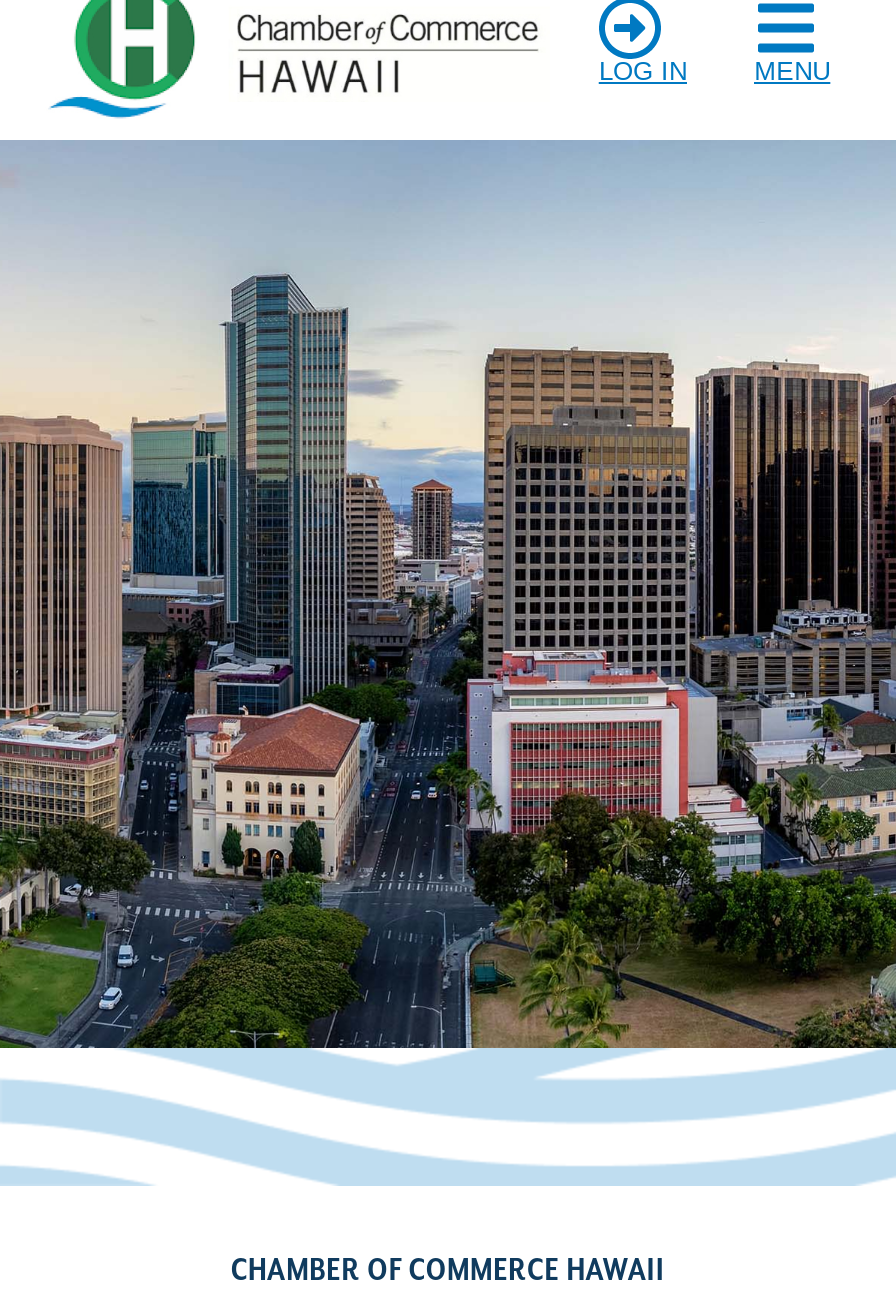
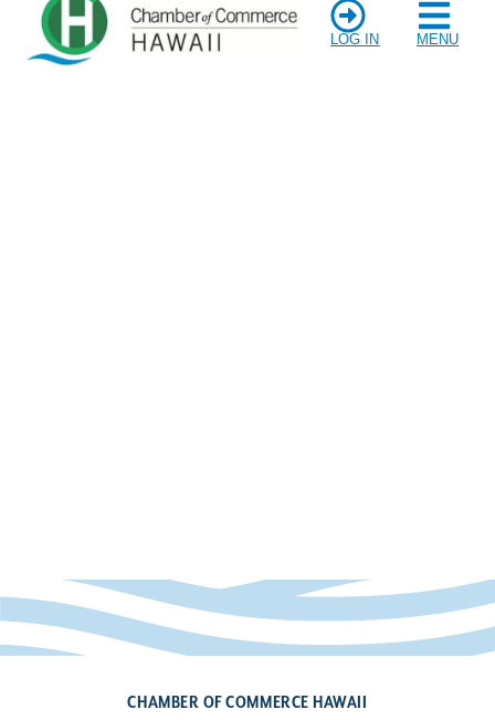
[6,138,890,1050] [image] -> none

